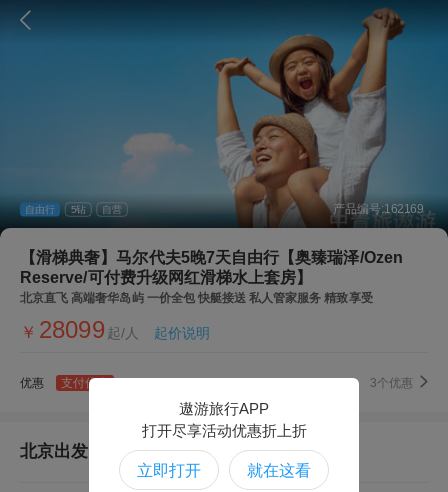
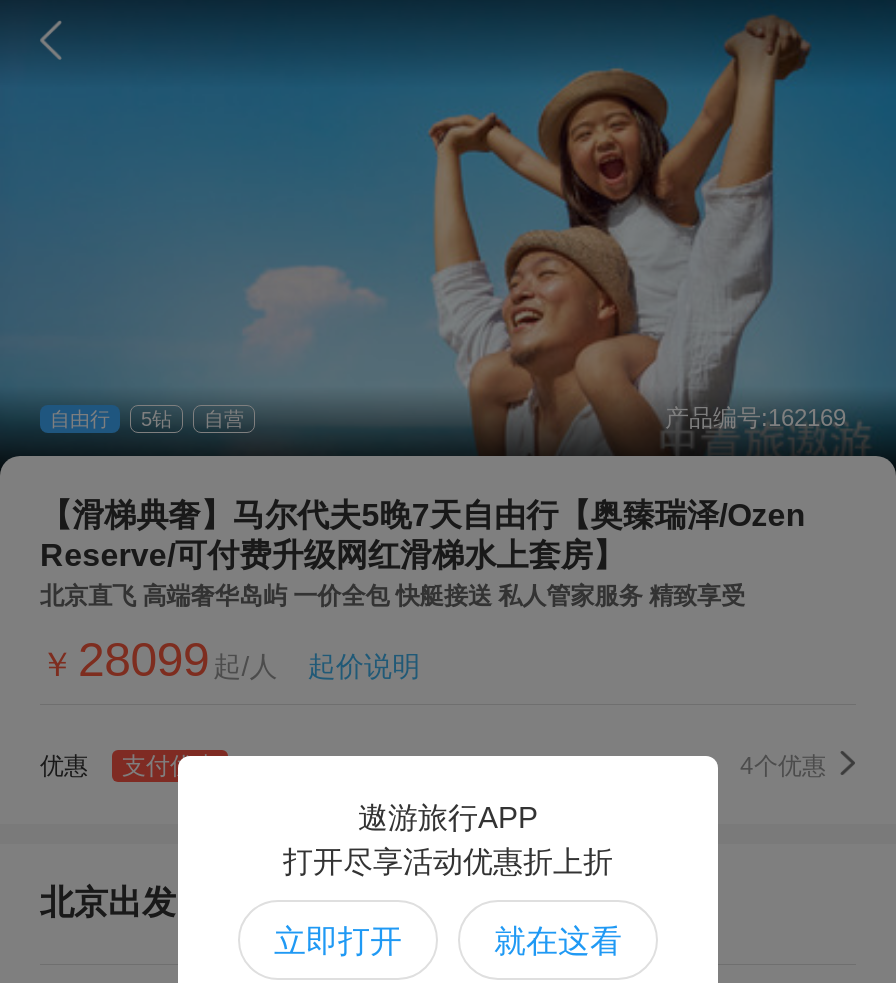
[370,376,413,390] 3个优惠 -> [740,752,826,780] 4个优惠

